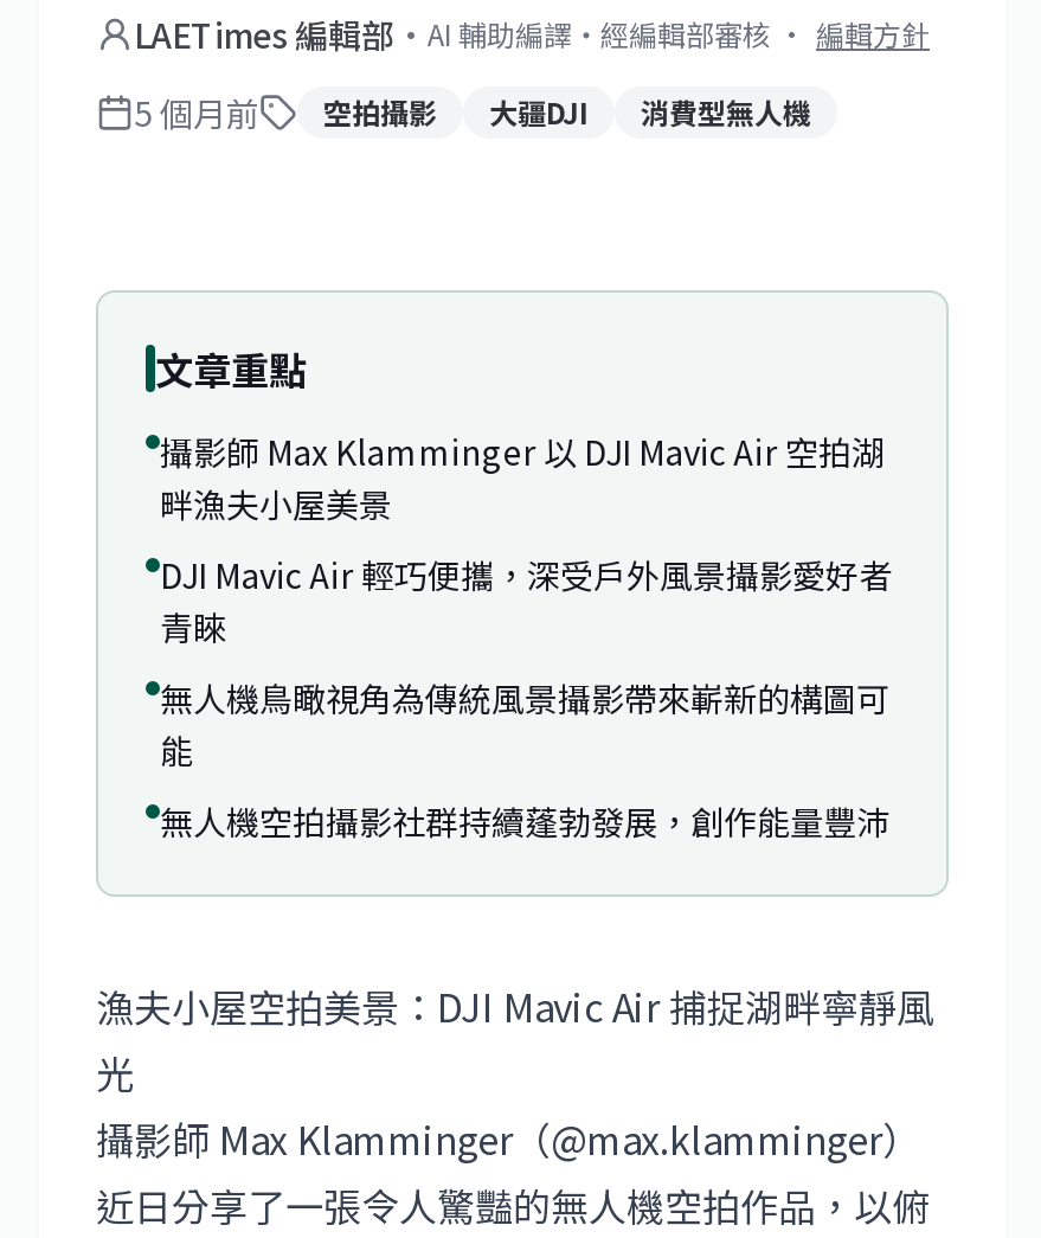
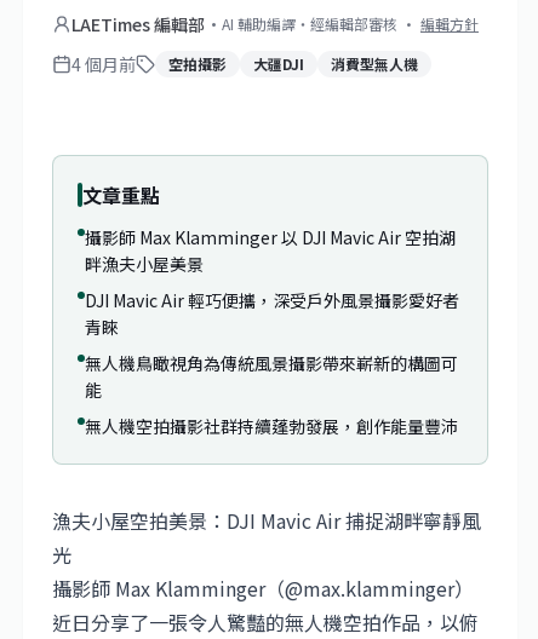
[134,89,811,136] 5 個月前 空拍攝影 大疆DJI 消費型無人機 -> [71,52,418,76] 4 個月前 空拍攝影 大疆DJI 消費型無人機

